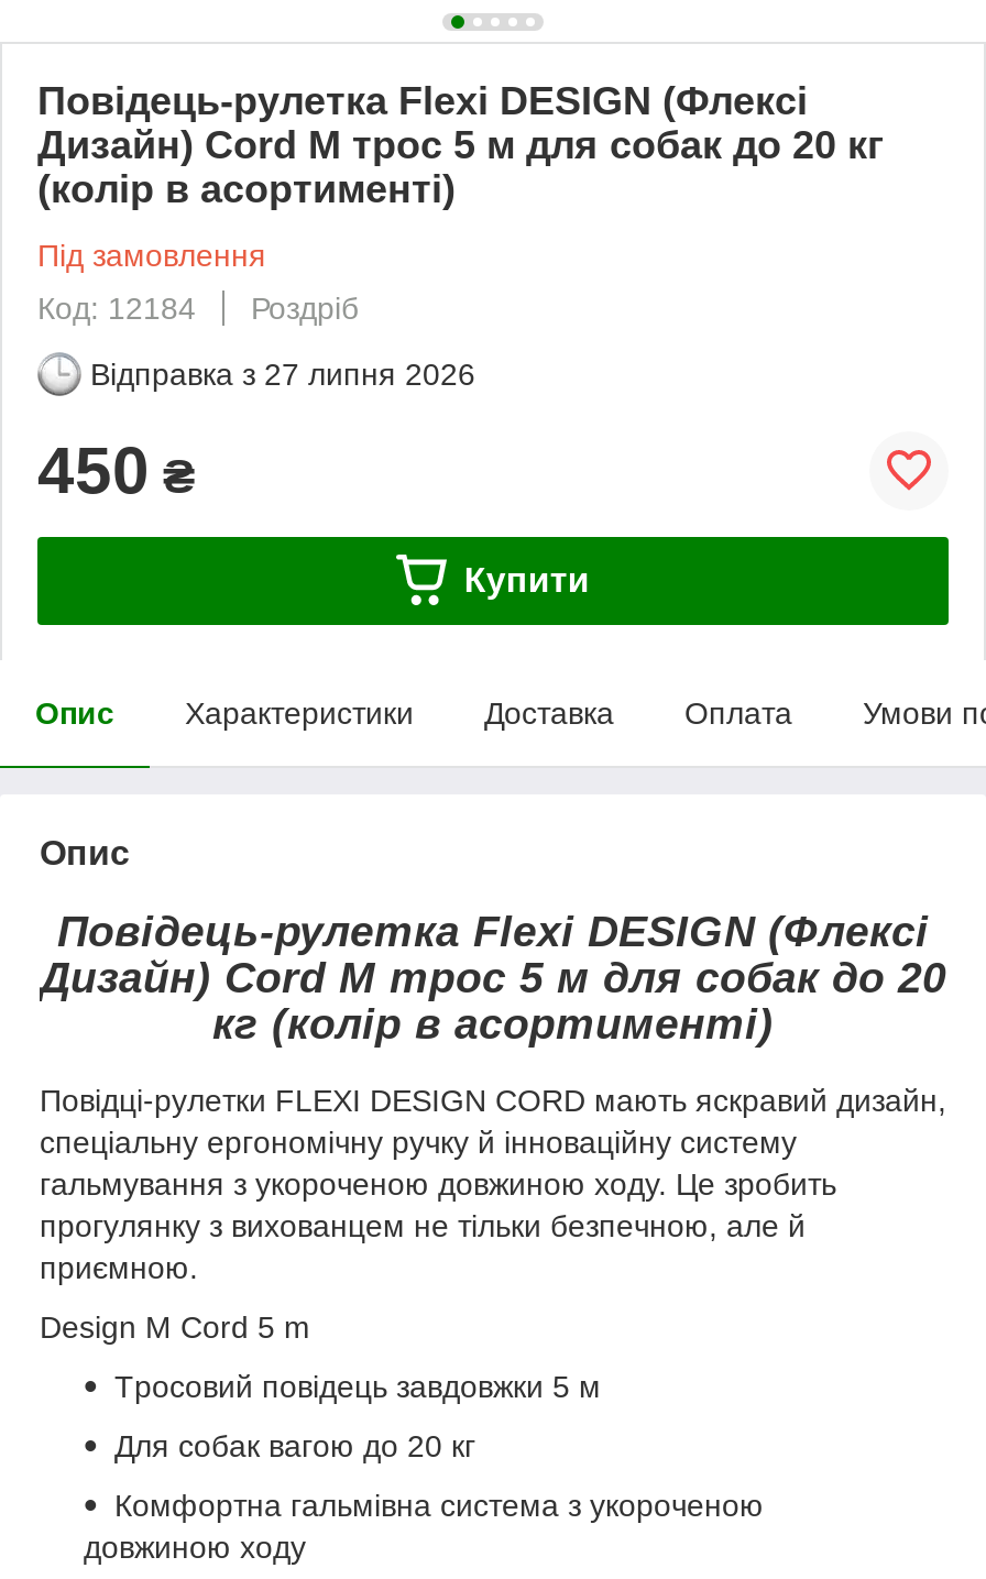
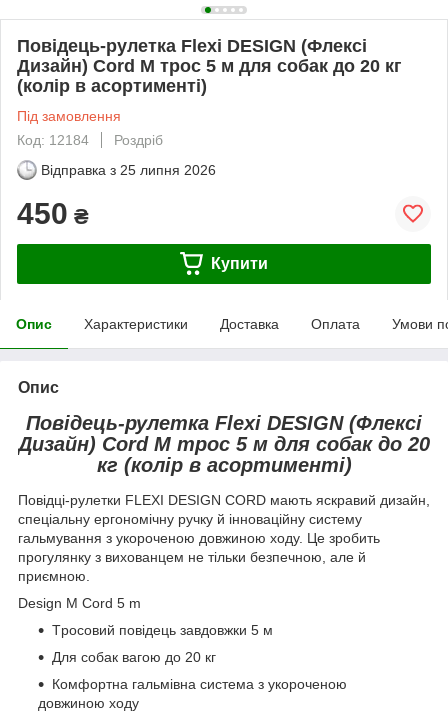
[90,356,475,391] Відправка з 27 липня 2026 -> [41,162,216,178] Відправка з 25 липня 2026

